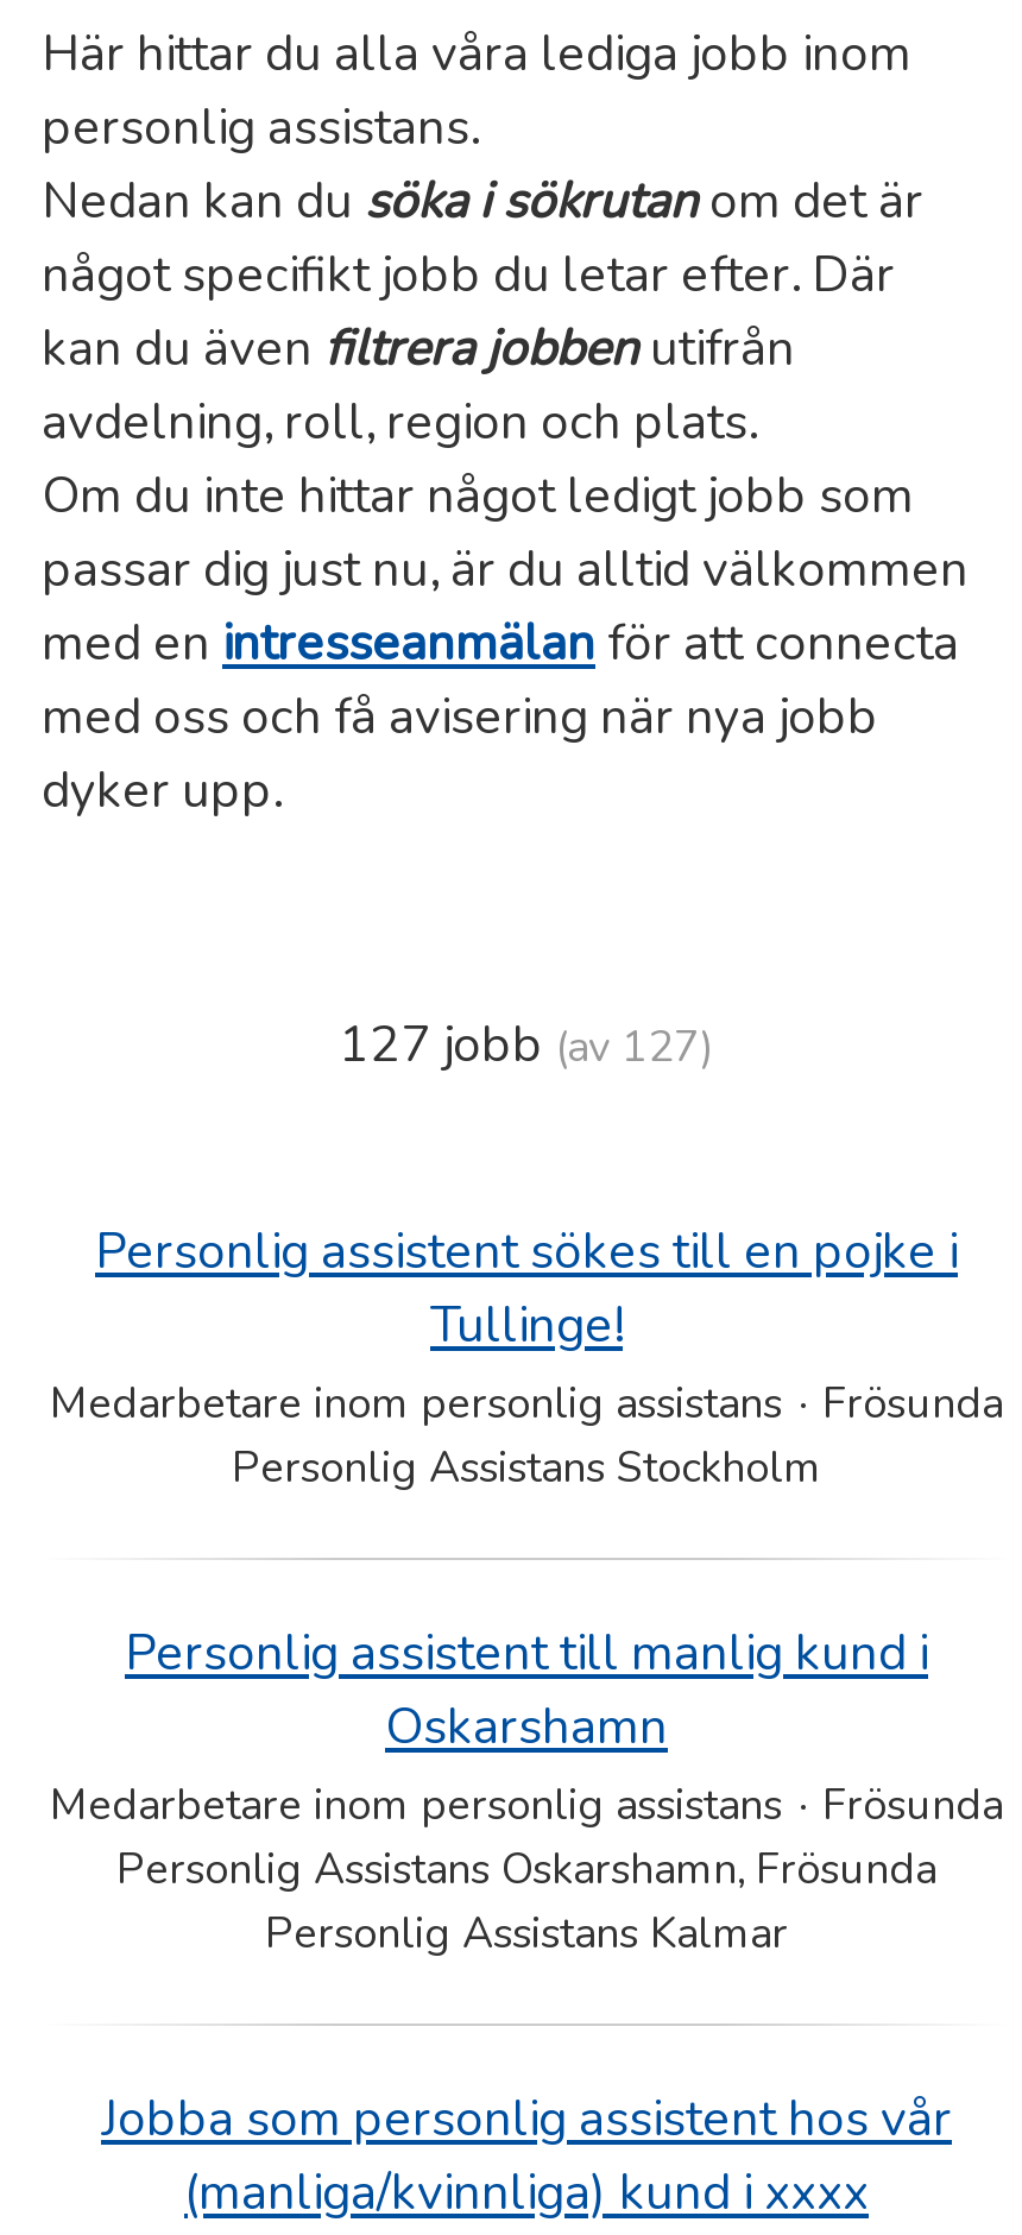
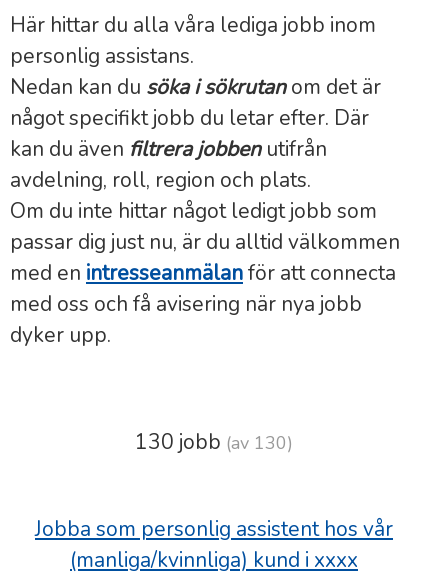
[50,1011,1003,1962] 127 jobb (av 127) | Personlig assistent sökes till en pojke i | Tullinge! | Medarbetare inom personlig assistans · Frösunda | Personlig Assistans Stockholm | Personlig assistent till manlig kund i | Oskarshamn | Medarbetare inom personlig assistans · Frösunda | Personlig Assistans Oskarshamn, Frösunda | Personlig Assistans Kalmar -> [135,428,293,456] 130 jobb (av 130)

